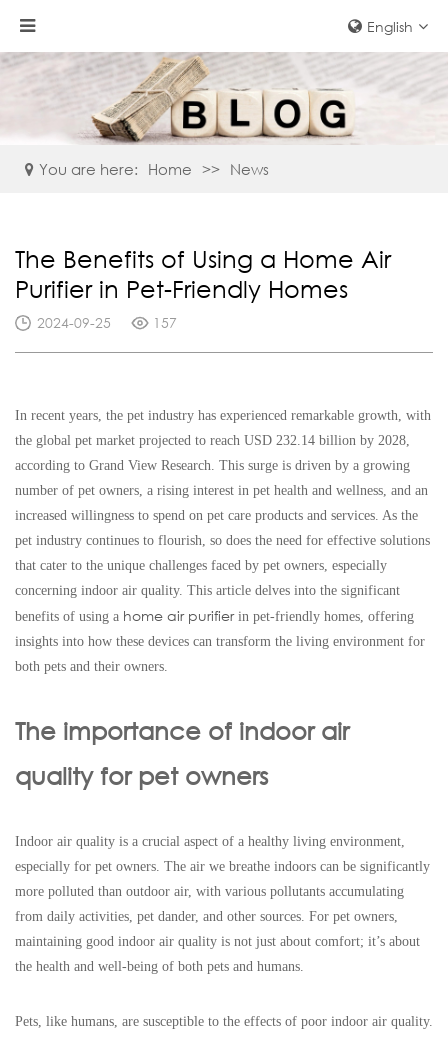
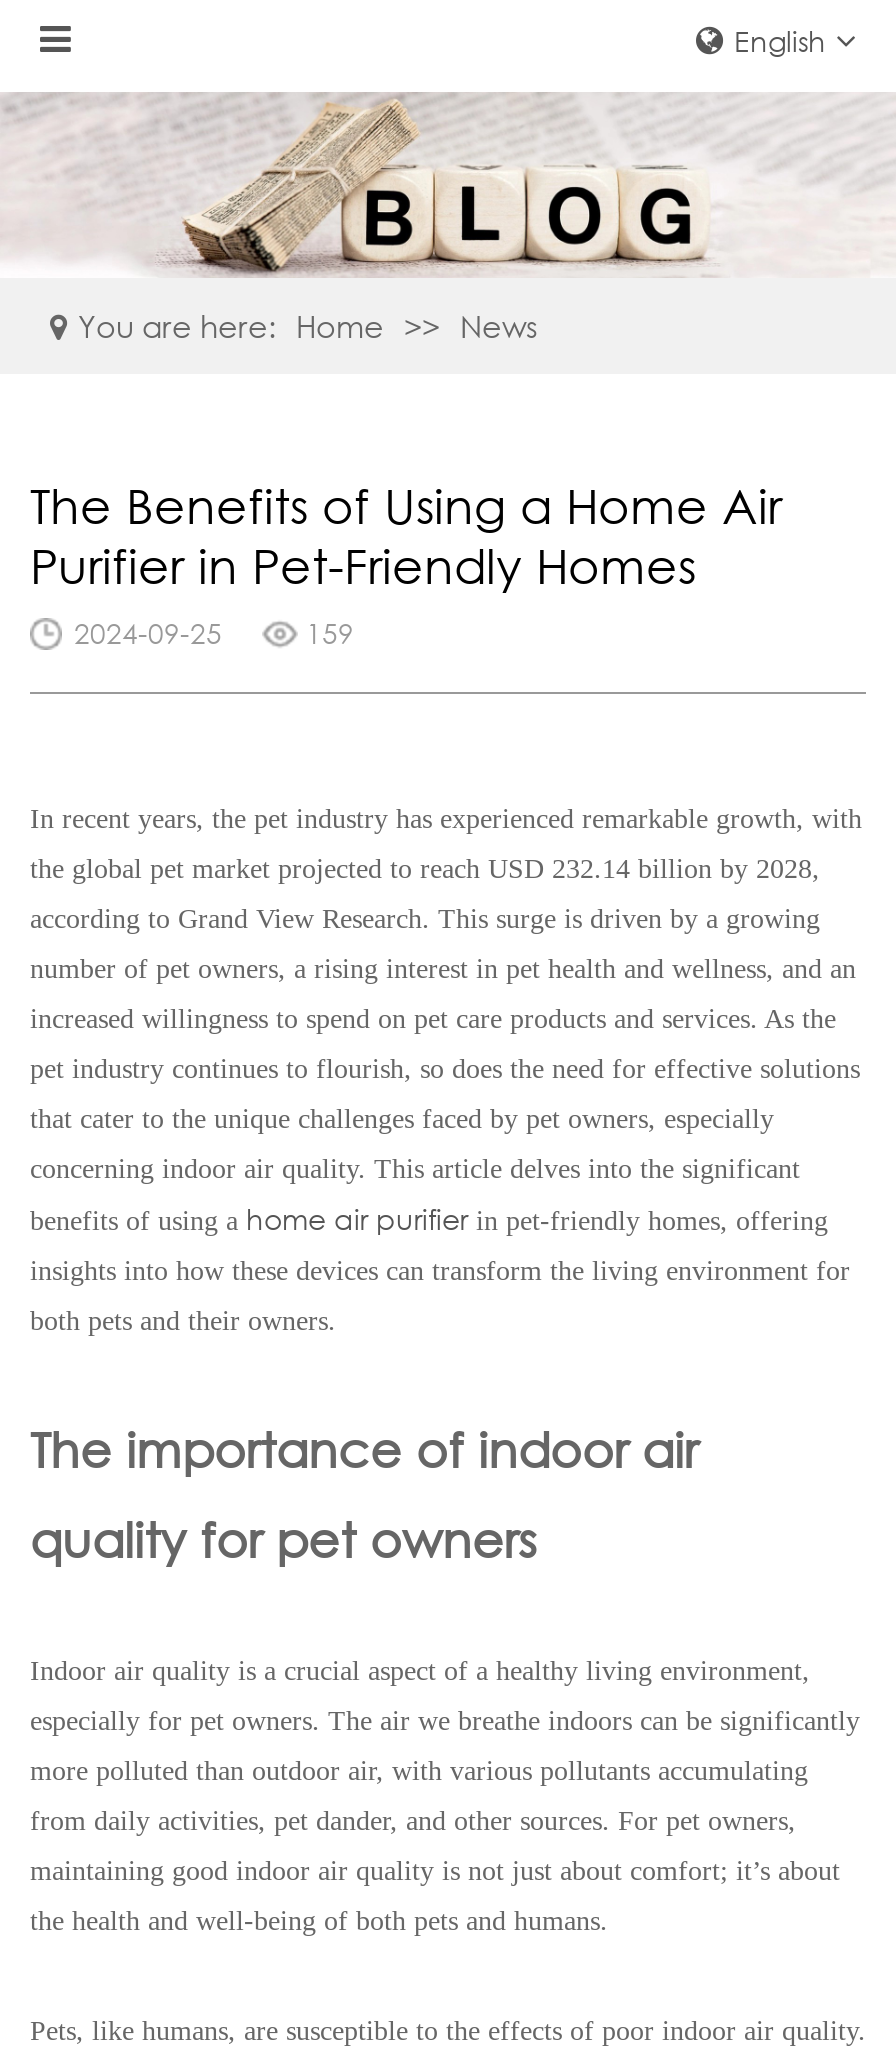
[153,313,177,332] 157 -> [306,615,354,653] 159

